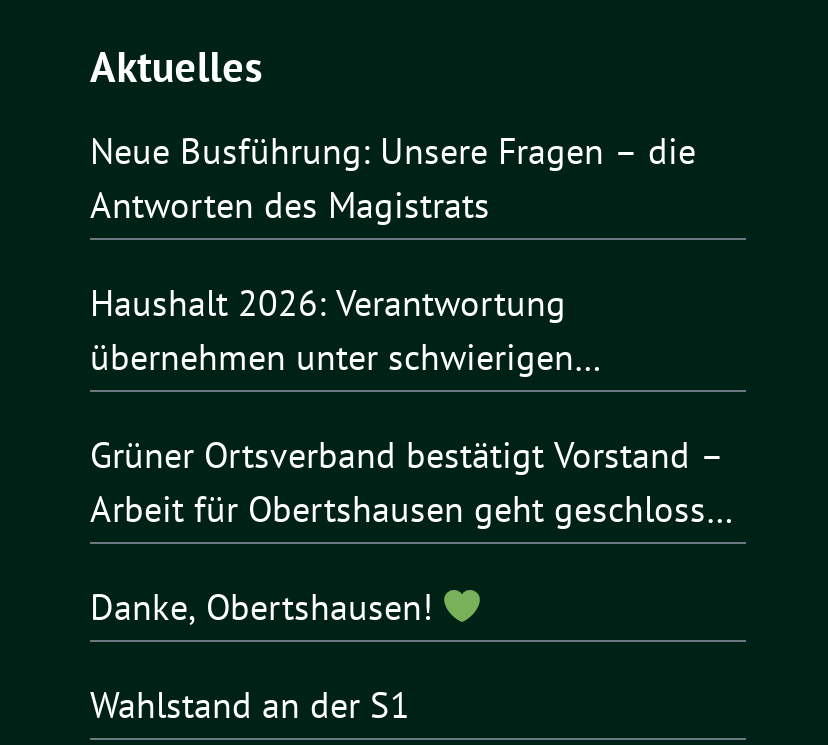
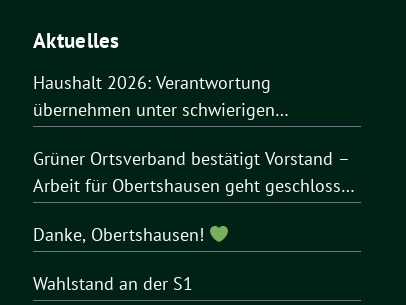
[90,129,696,229] Neue Busführung: Unsere Fragen – die | Antworten des Magistrats -> none

